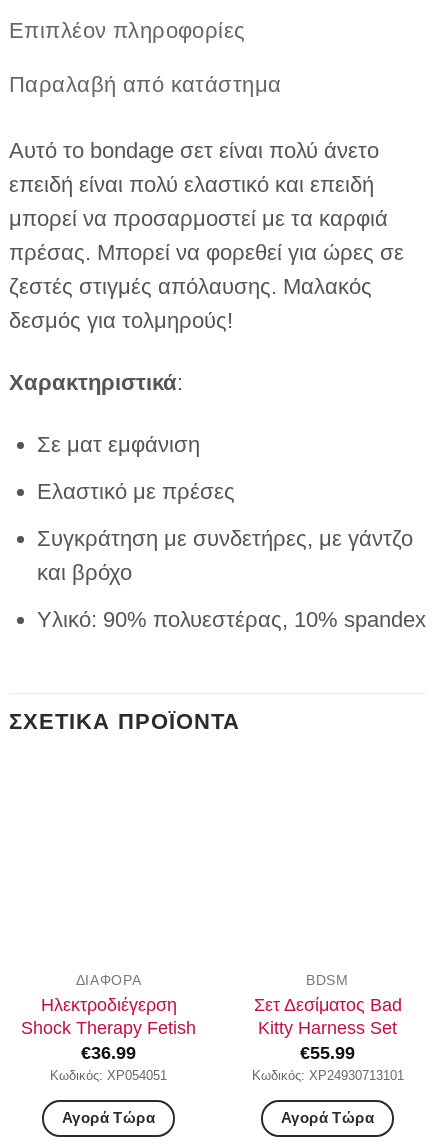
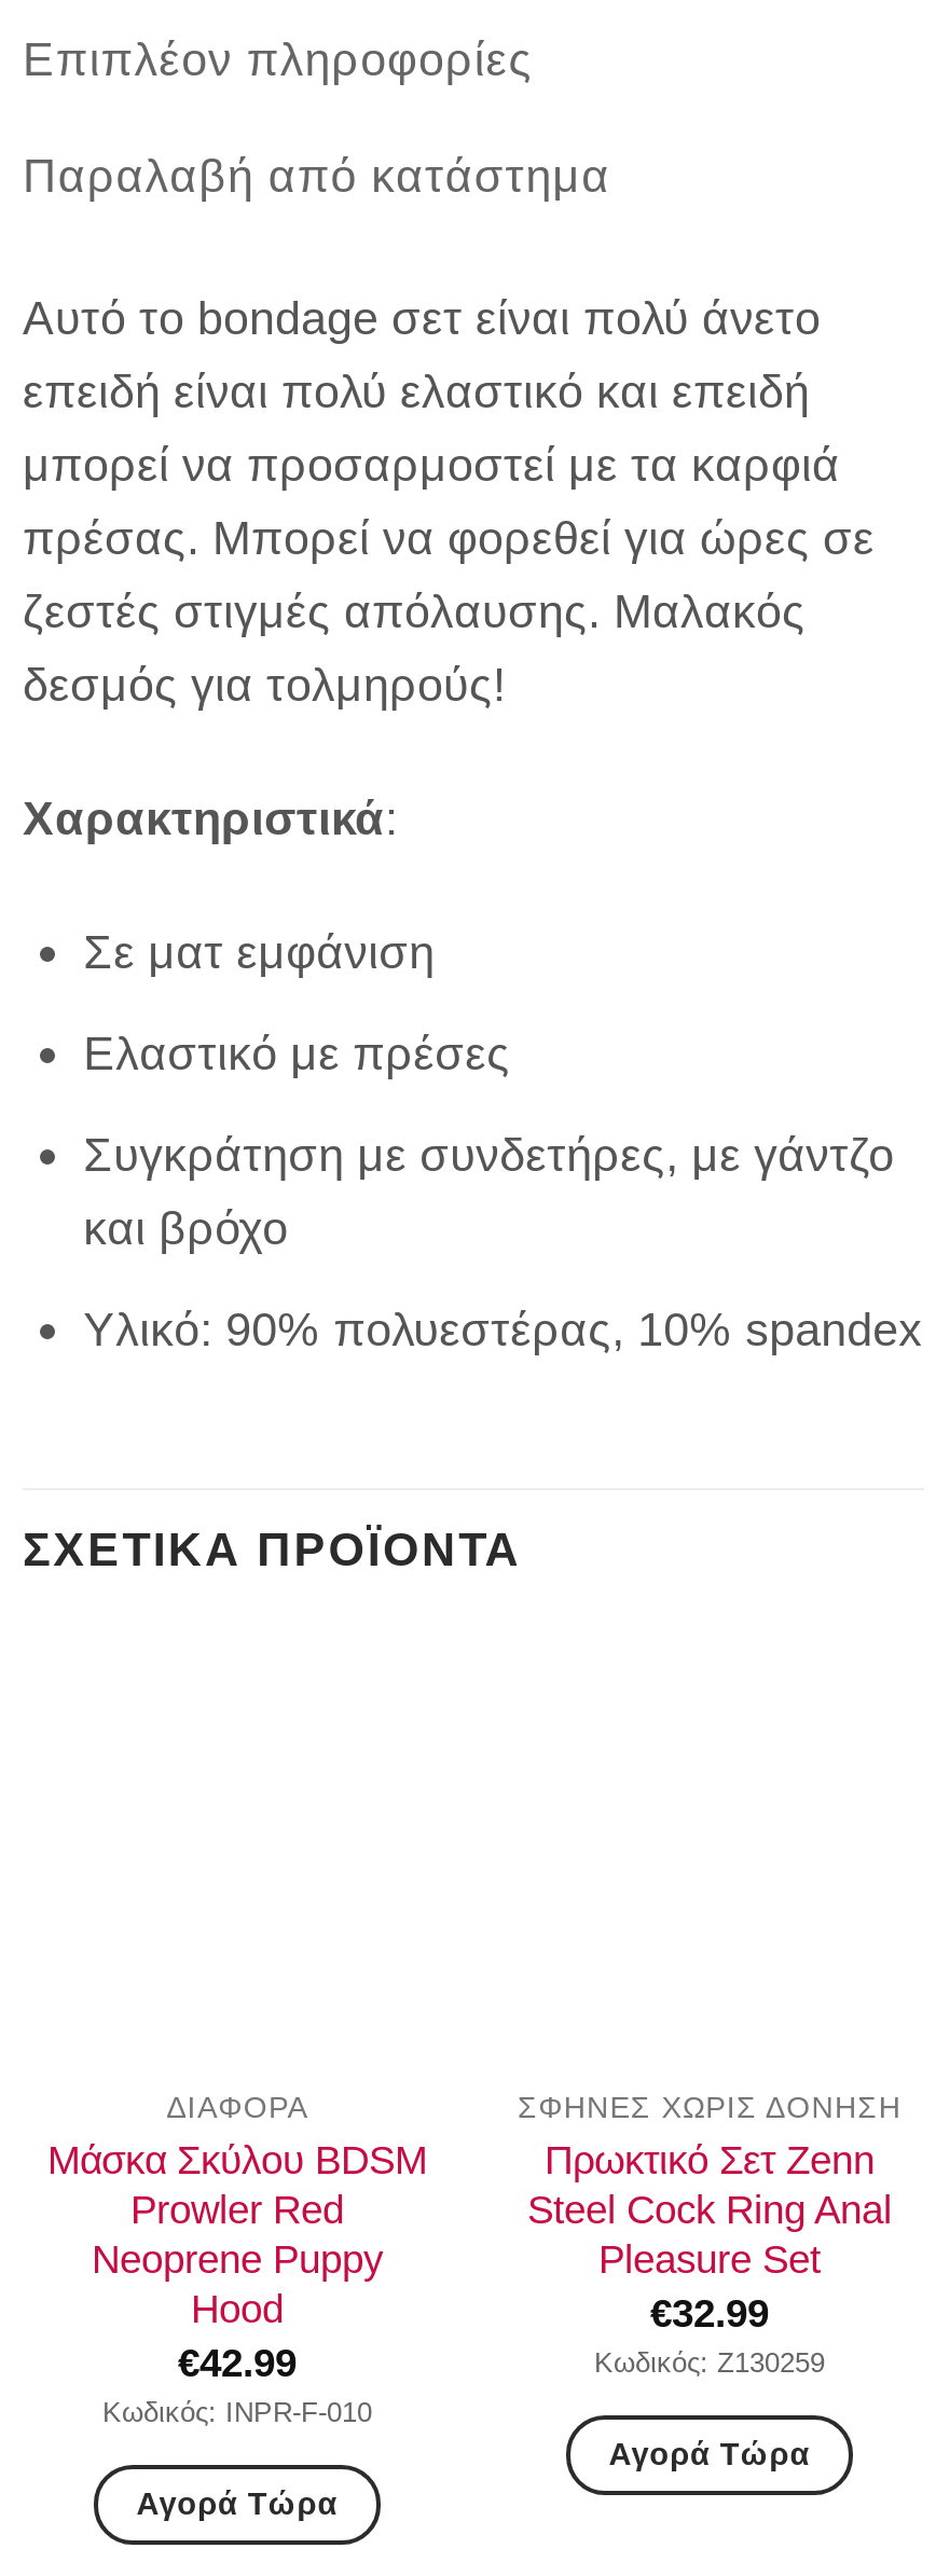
[251,973,403,1083] BDSM | Σετ Δεσίματος Bad | Kitty Harness Set | €55.99 | Κωδικός: XP24930713101 -> [518,2092,901,2378] ΣΦΉΝΕΣ ΧΩΡΊΣ ΔΌΝΗΣΗ | Πρωκτικό Σετ Zenn | Steel Cock Ring Anal | Pleasure Set | €32.99 | Κωδικός: Z130259
[21,994,196,1083] Ηλεκτροδιέγερση | Shock Therapy Fetish | €36.99 | Κωδικός: XP054051 -> [47,2137,427,2428] Μάσκα Σκύλου BDSM | Prowler Red | Neoprene Puppy | Hood | €42.99 | Κωδικός: INPR-F-010

